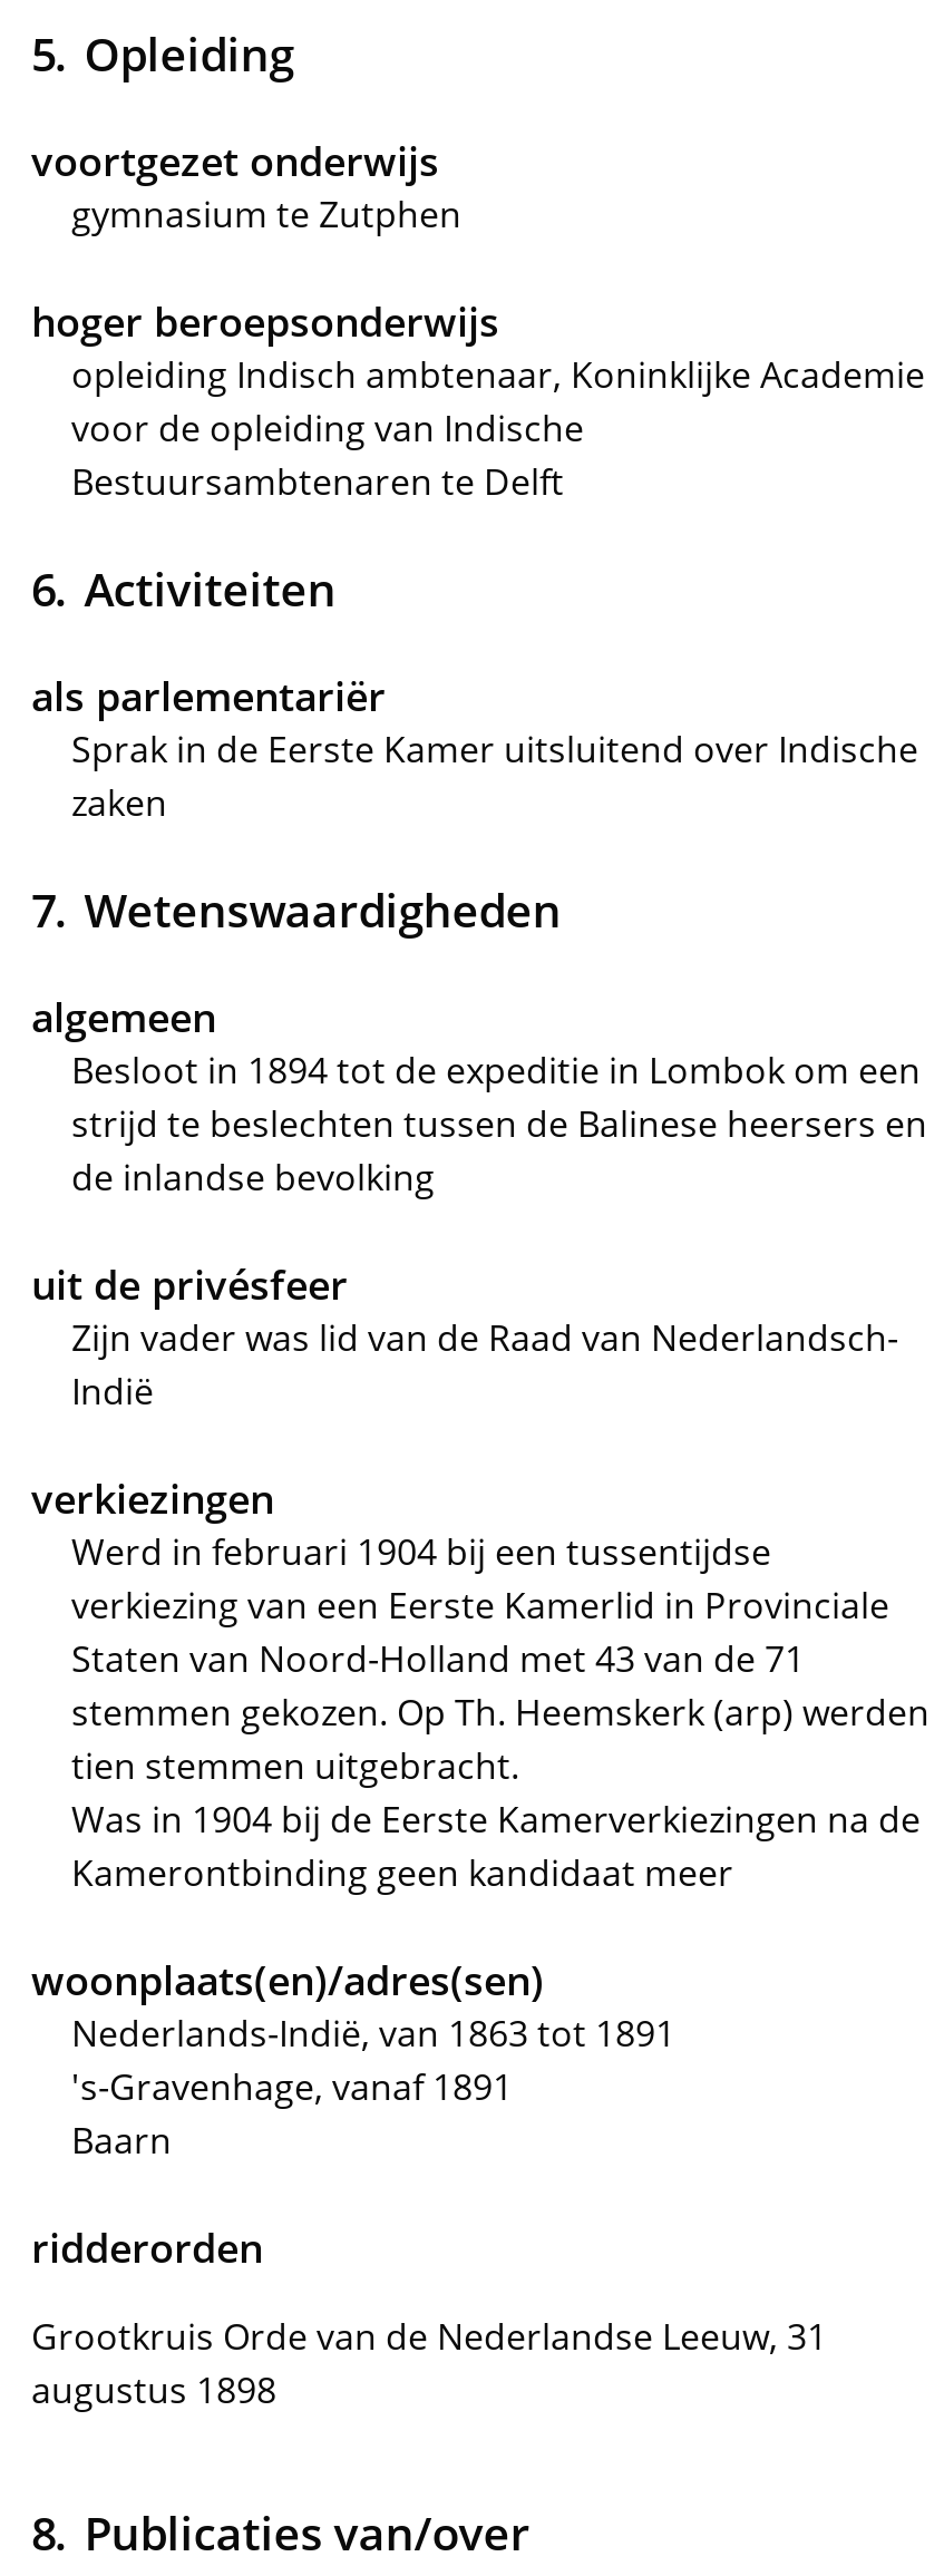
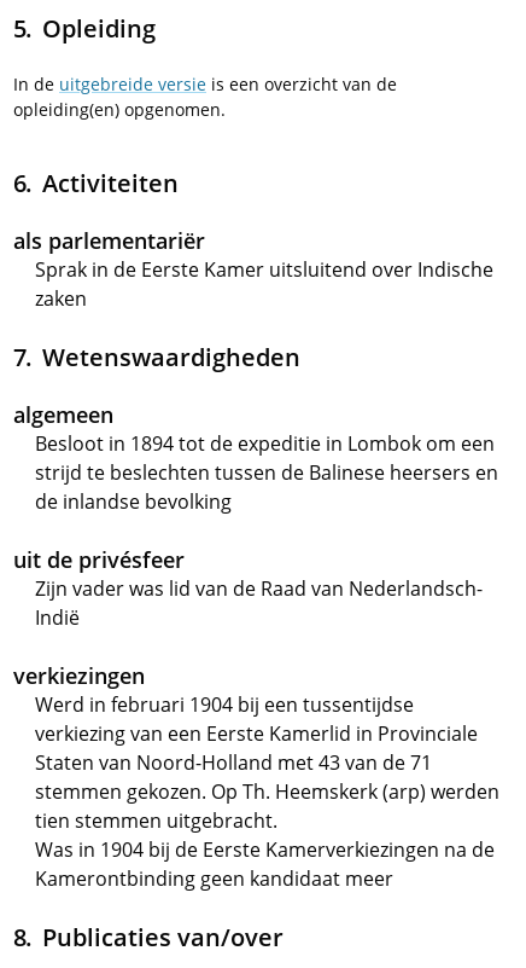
[31,134,925,506] voortgezet onderwijs | gymnasium te Zutphen | hoger beroepsonderwijs | opleiding Indisch ambtenaar, Koninklijke Academie | voor de opleiding van Indische | Bestuursambtenaren te Delft -> [13,73,397,121] In de uitgebreide versie is een overzicht van de | opleiding(en) opgenomen.
[31,1953,827,2414] woonplaats(en)/adres(sen) | Nederlands-Indië, van 1863 tot 1891 | 's-Gravenhage, vanaf 1891 | Baarn | ridderorden | Grootkruis Orde van de Nederlandse Leeuw, 31 | augustus 1898 -> none

